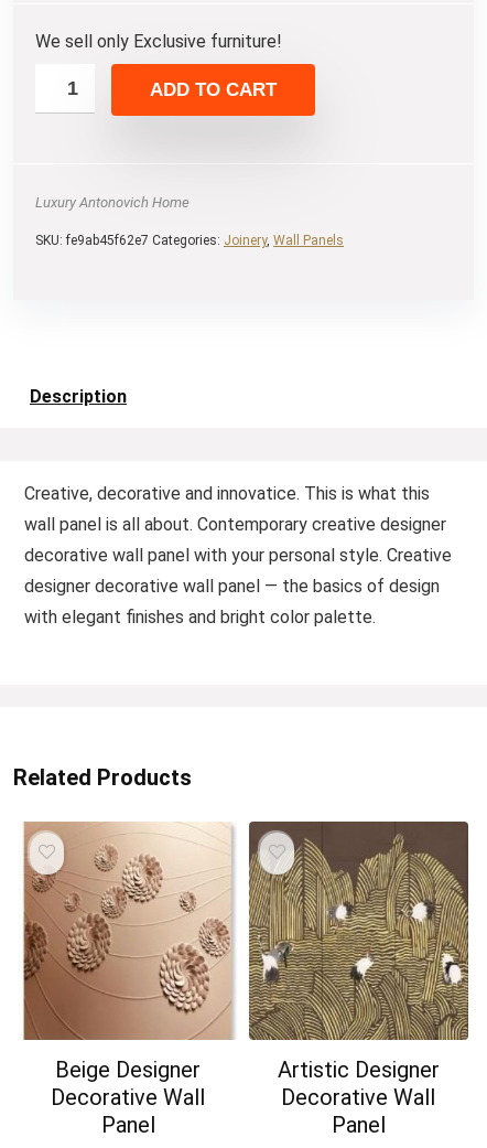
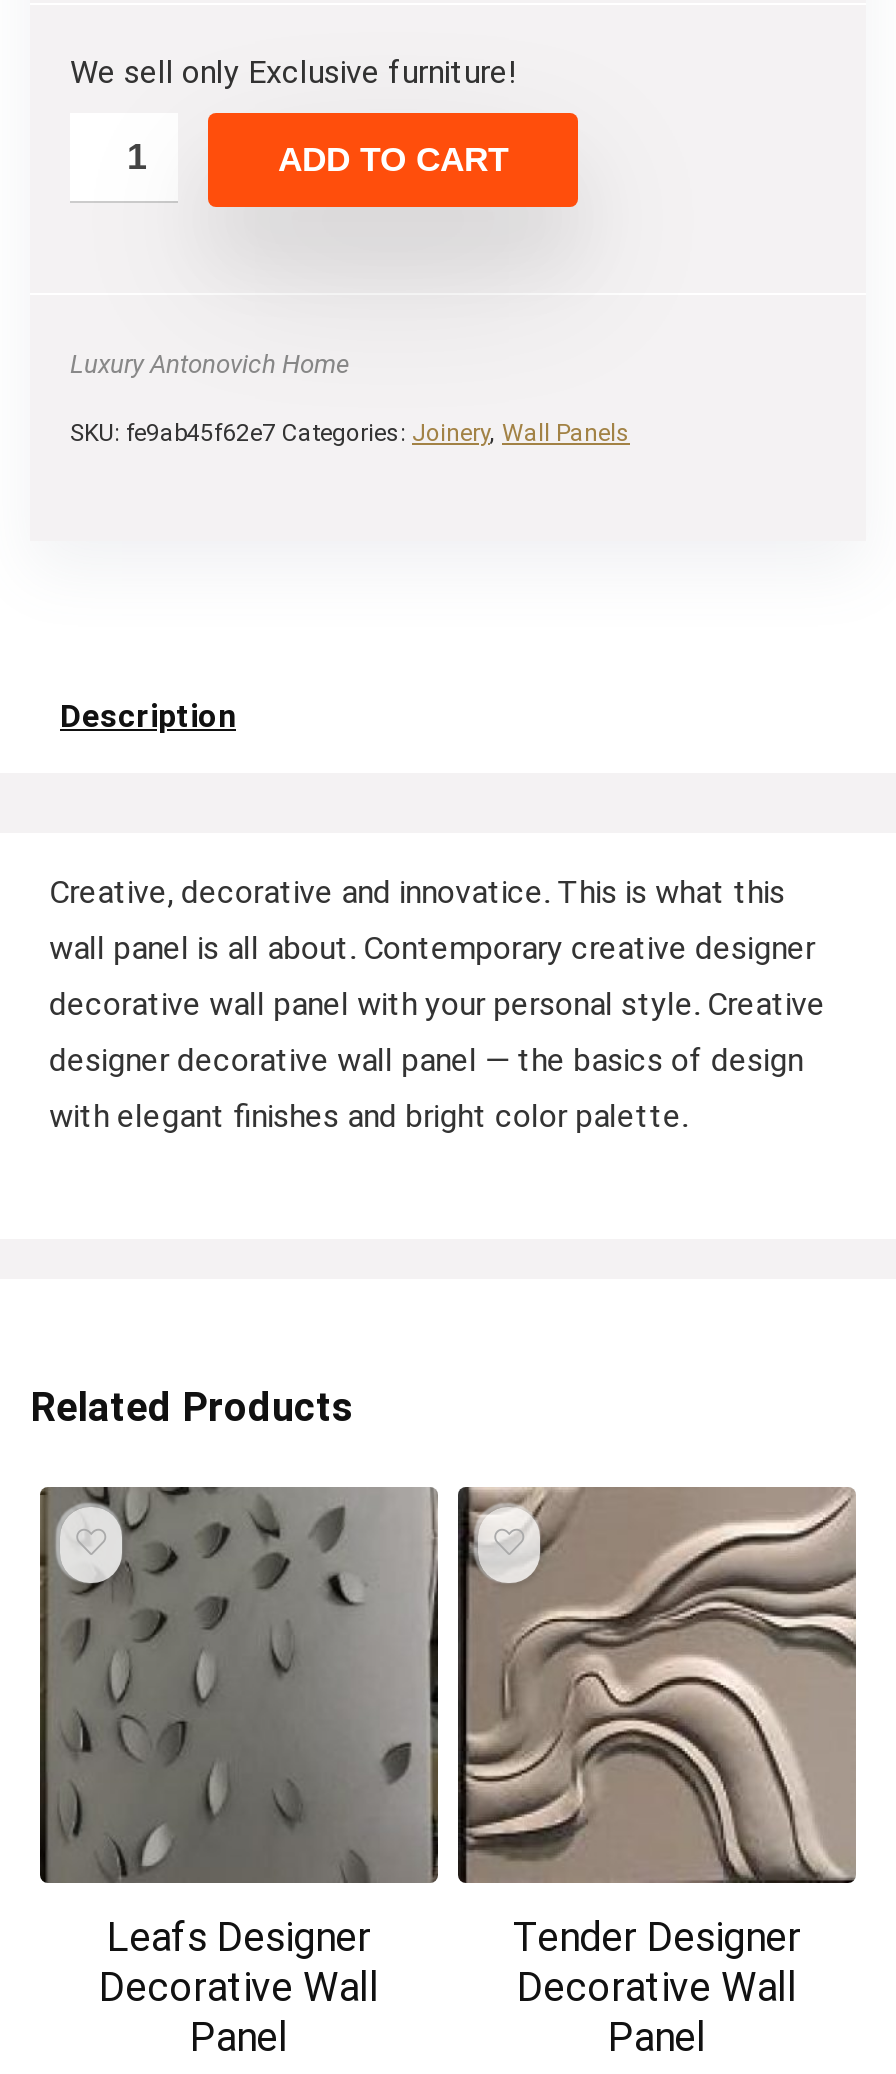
[19,822,238,1083] [image] | Beige Designer -> [38,1485,440,1962] [image] | Leafs Designer
[248,822,469,1083] [image] | Artistic Designer -> [456,1487,856,1962] [image] | Tender Designer

